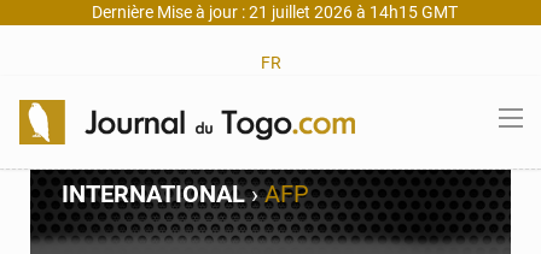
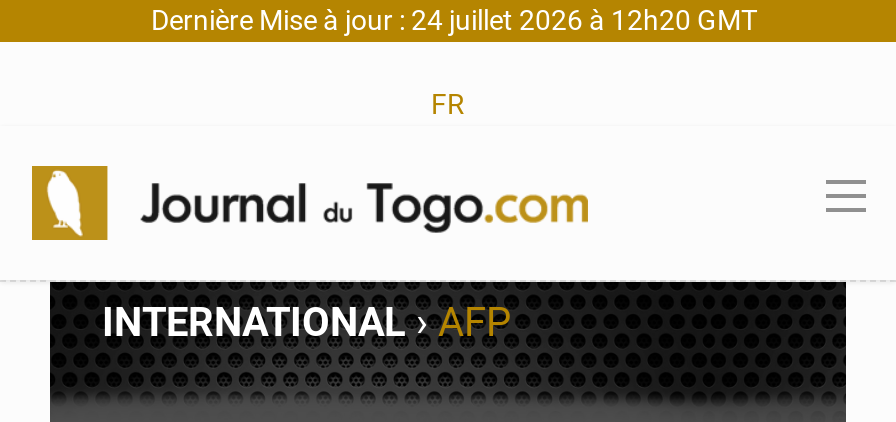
[88,2,457,22] Dernière Mise à jour : 21 juillet 2026 à 14h15 GMT -> [145,4,757,36] Dernière Mise à jour : 24 juillet 2026 à 12h20 GMT

